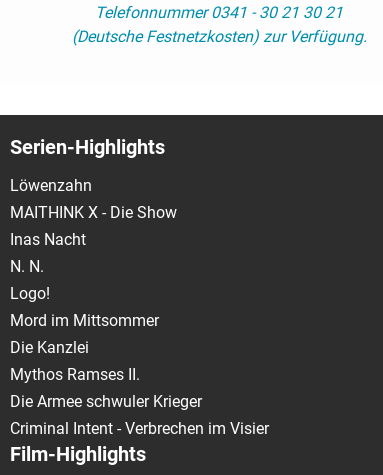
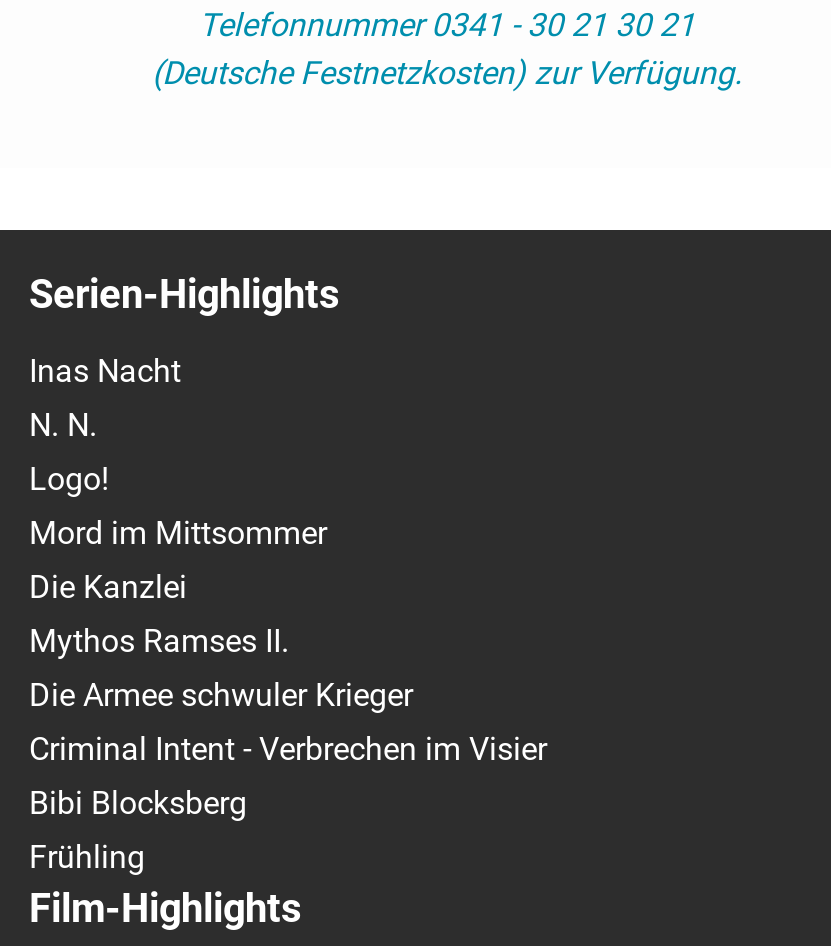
[10,176,177,222] Löwenzahn | MAITHINK X - Die Show -> none
moved [10,230,269,438] -> [29,352,547,768]: Inas Nacht | N. N. | Logo! | Mord im Mittsommer | Die Kanzlei | Mythos Ramses II. | Die Armee schwuler Krieger | Criminal Intent - Verbrechen im Visier
none -> [29,784,247,876] Bibi Blocksberg | Frühling

